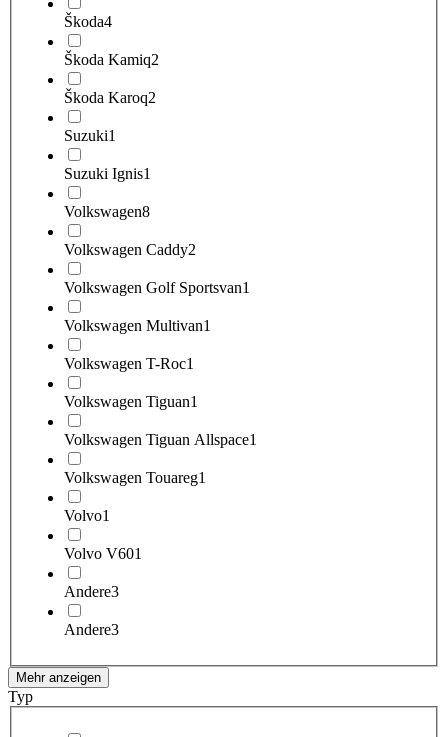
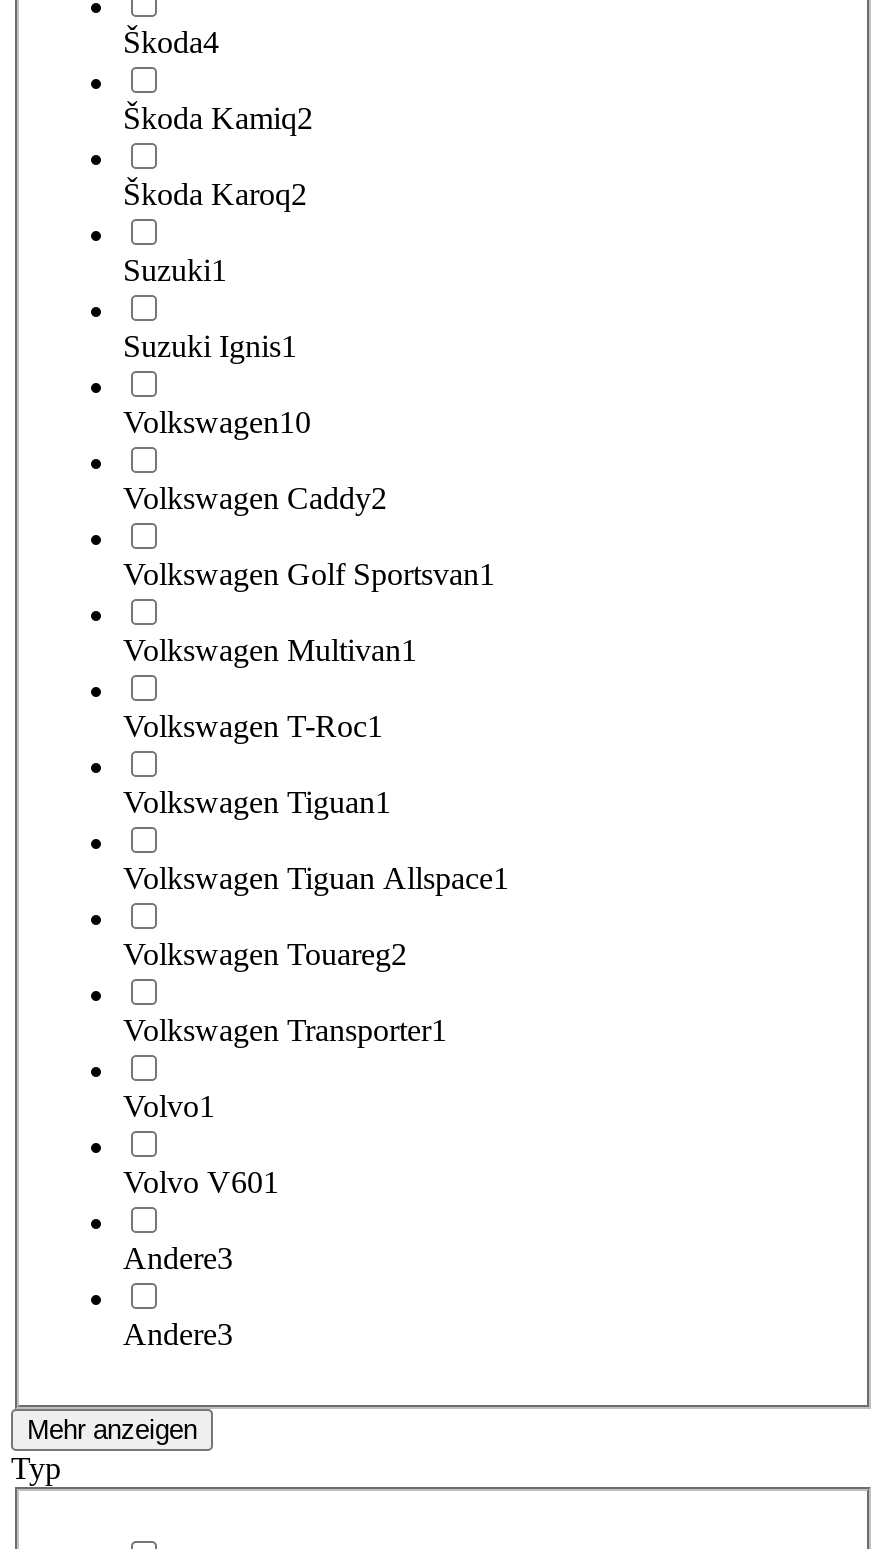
[64,203,150,220] Volkswagen8 -> [123,405,311,439] Volkswagen10
[64,469,206,486] Volkswagen Touareg1 -> [123,937,447,1047] Volkswagen Touareg2 | Volkswagen Transporter1

